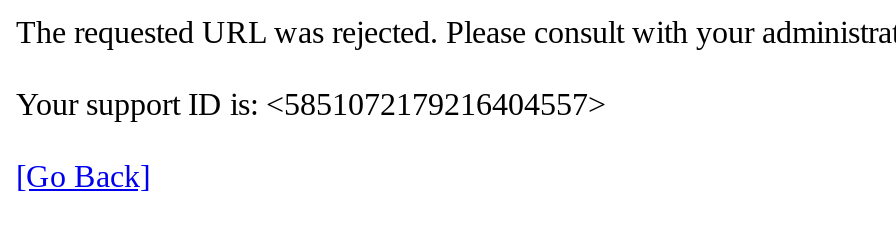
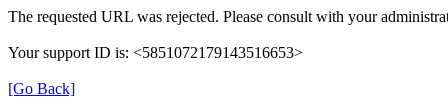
[16,87,606,121] Your support ID is: <5851072179216404557> -> [8,44,303,61] Your support ID is: <5851072179143516653>

